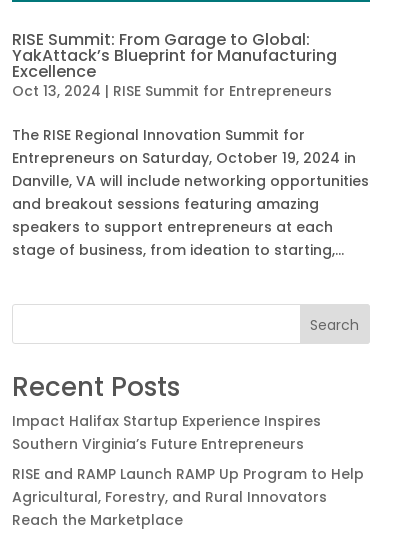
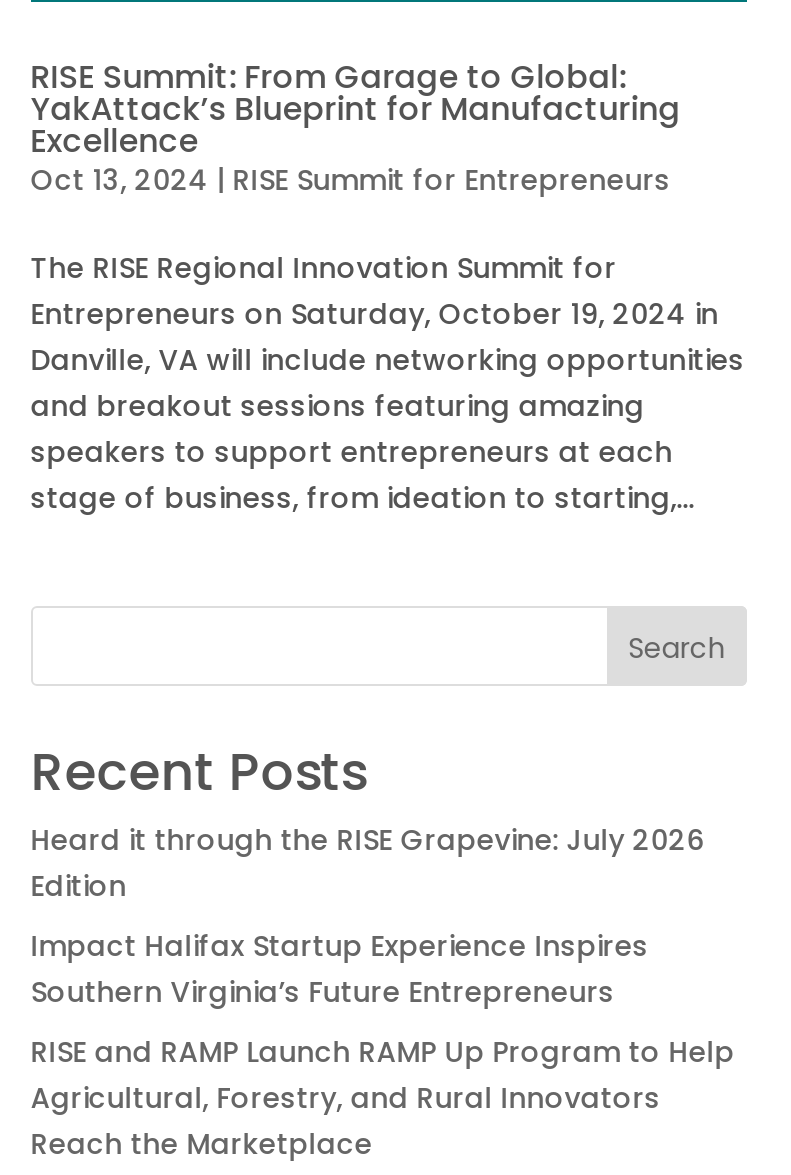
none -> [31,821,705,907] Heard it through the RISE Grapevine: July 2026 | Edition

